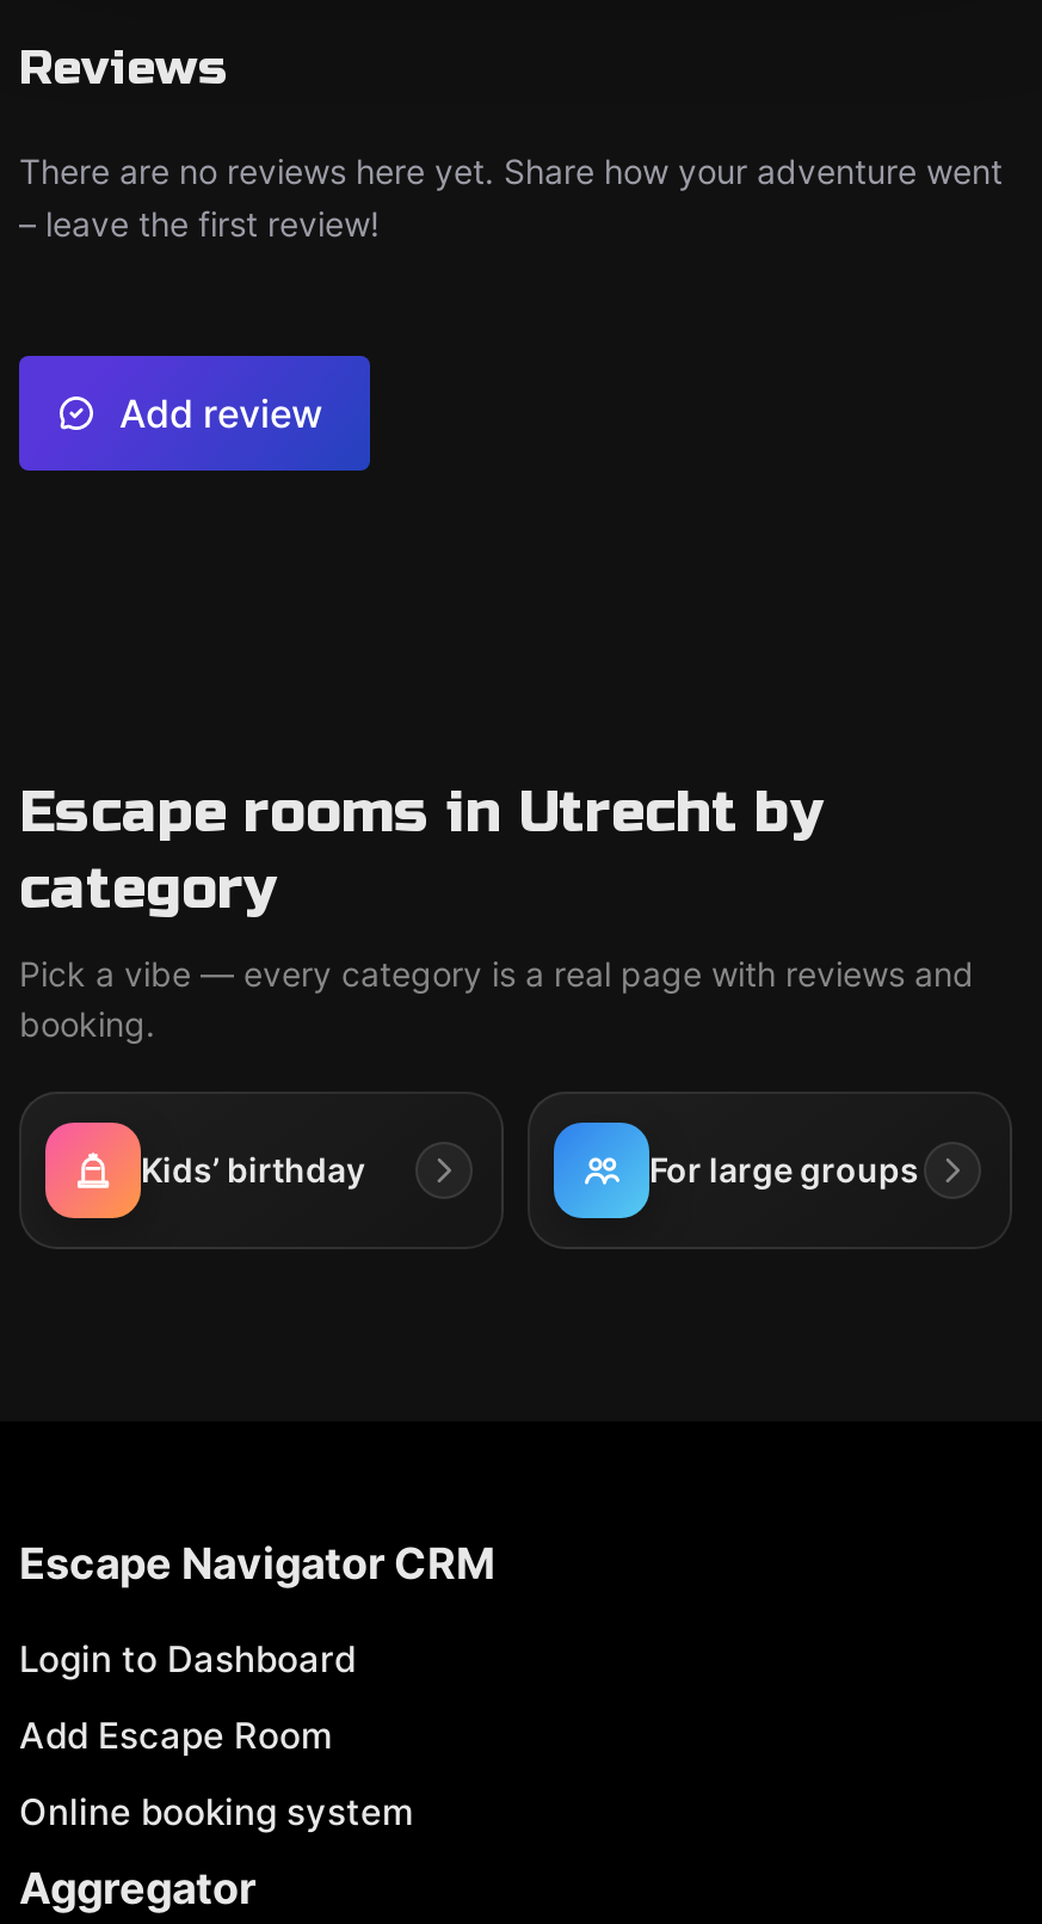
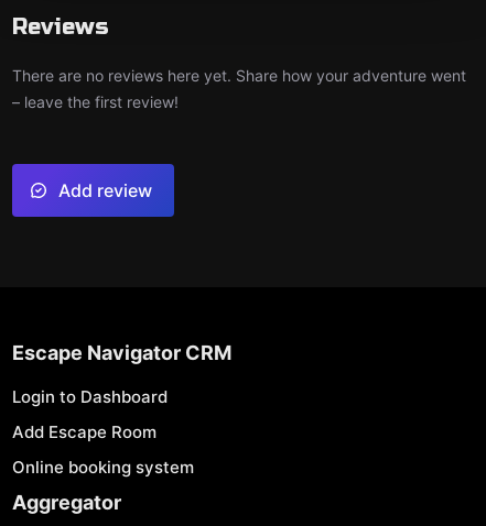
[19,779,974,1044] Escape rooms in Utrecht by | category | Pick a vibe — every category is a real page with reviews and | booking. -> none
[141,1120,919,1221] [image] | Kids’ birthday | For large groups -> none

